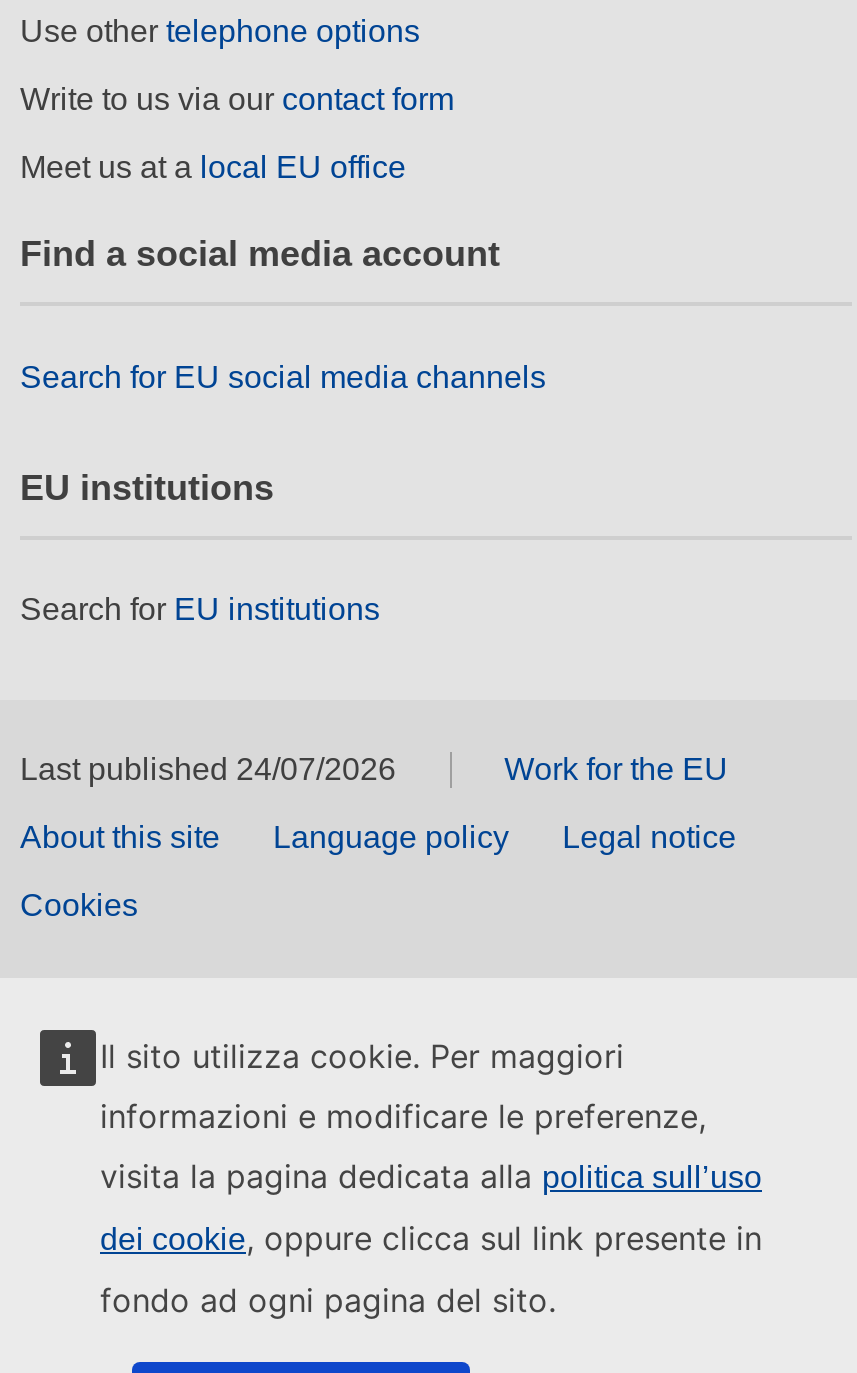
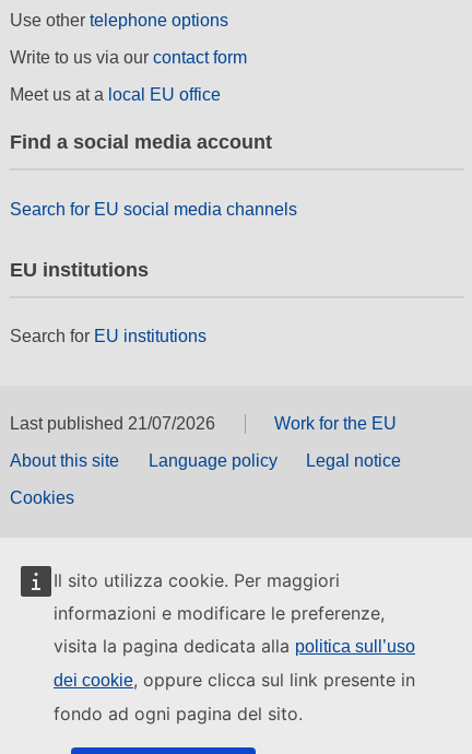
[20,753,396,787] Last published 24/07/2026 -> [10,415,215,433] Last published 21/07/2026

